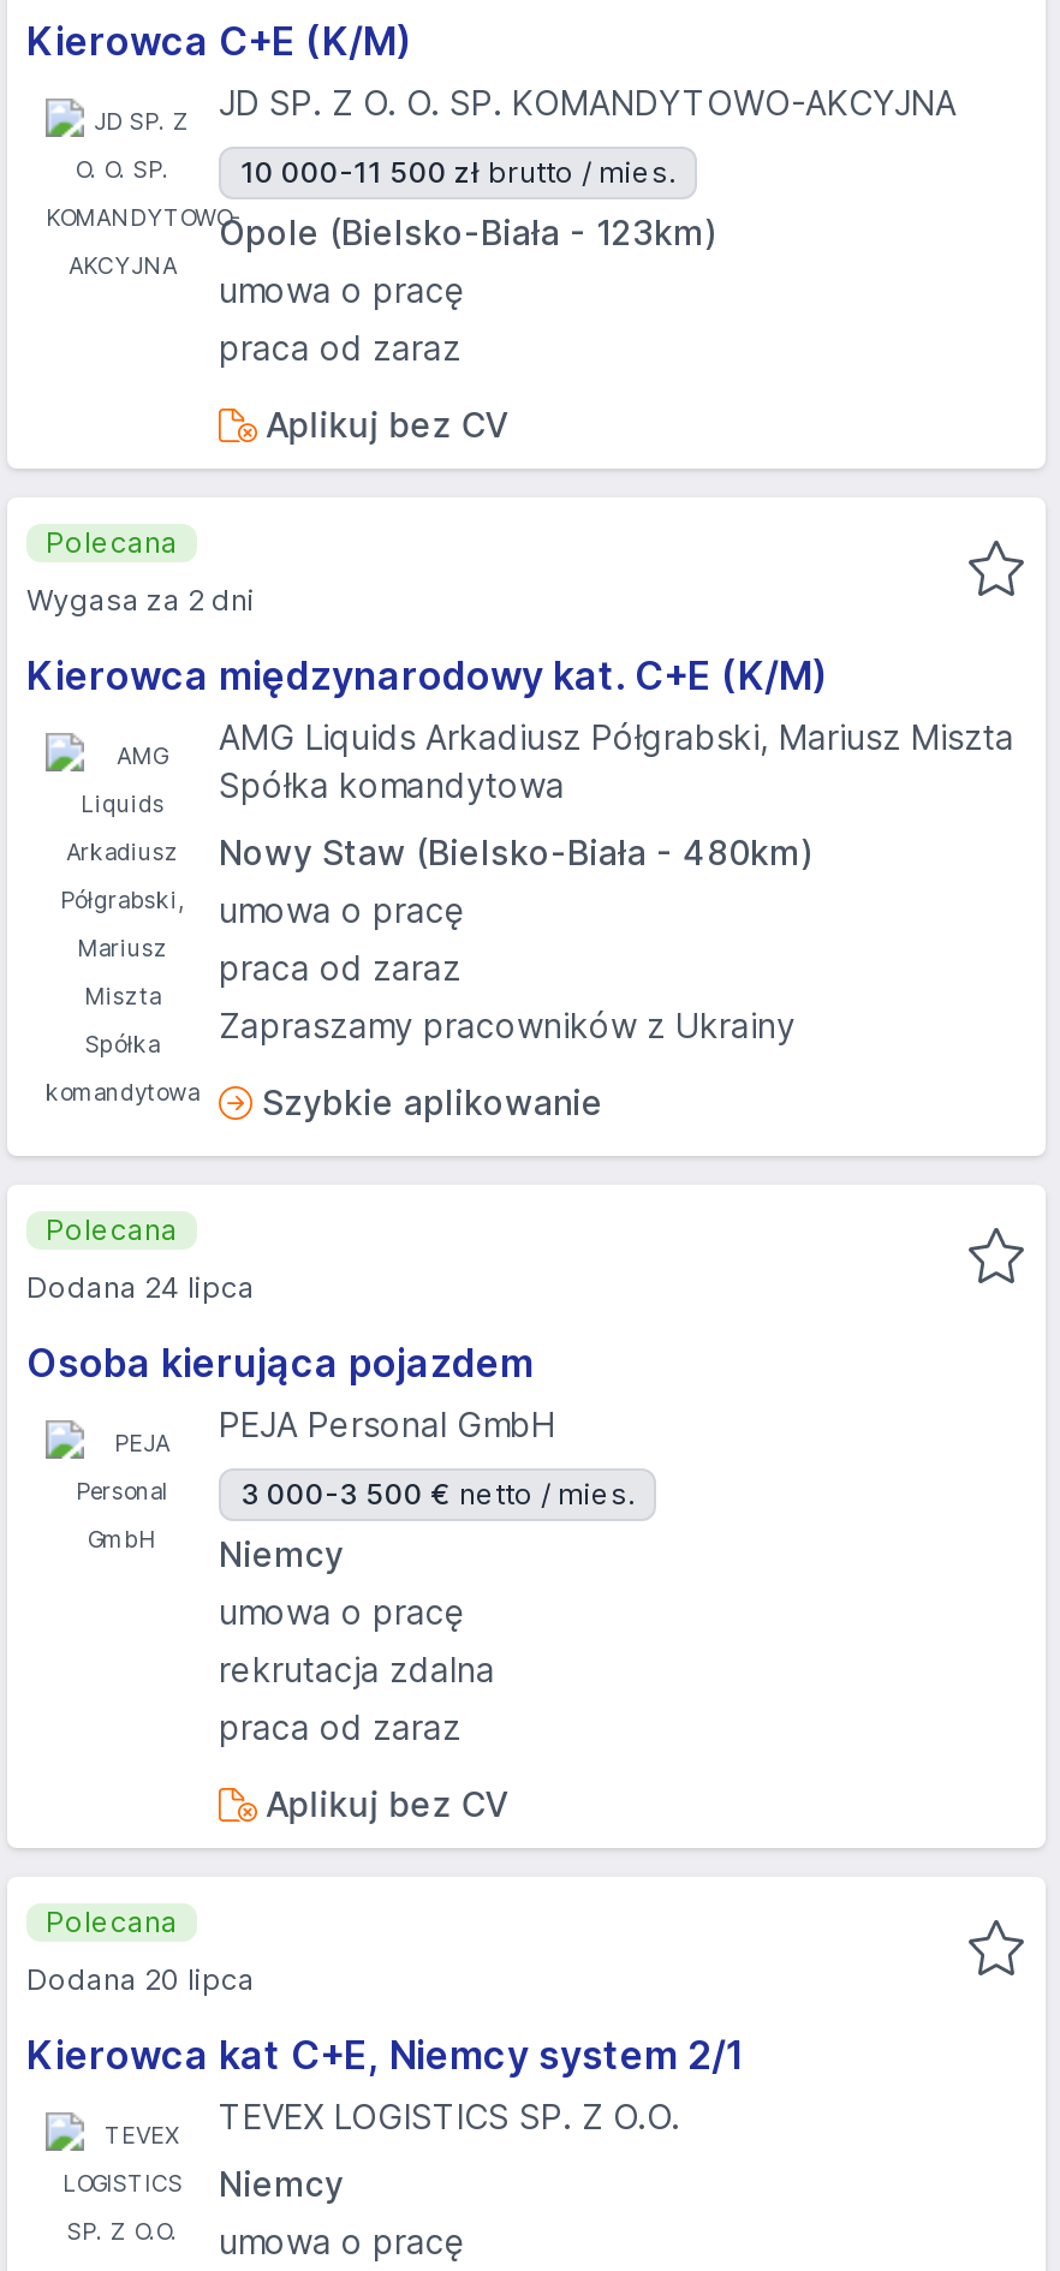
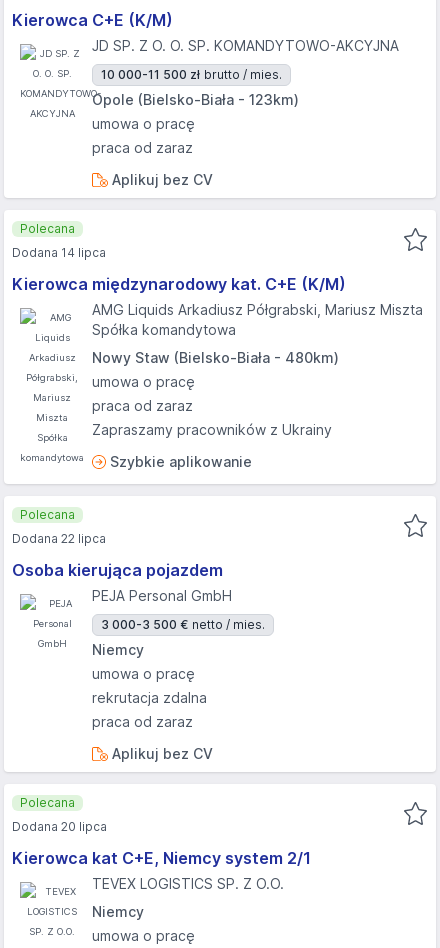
[26,582,255,618] Wygasa za 2 dni -> [12,245,106,260] Dodana 14 lipca
[26,1269,255,1305] Dodana 24 lipca -> [12,531,106,546] Dodana 22 lipca

